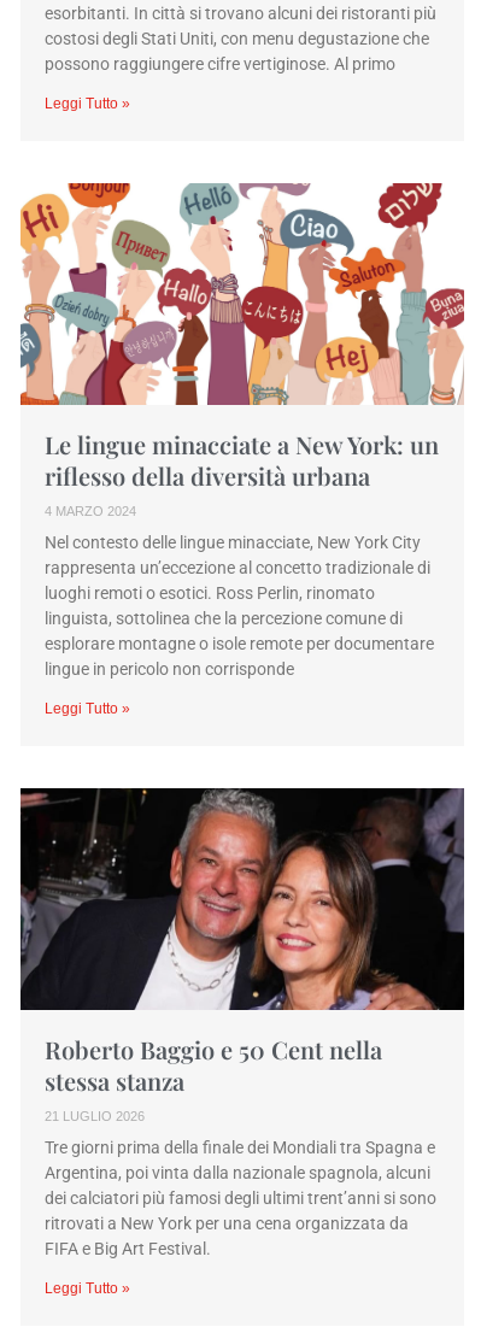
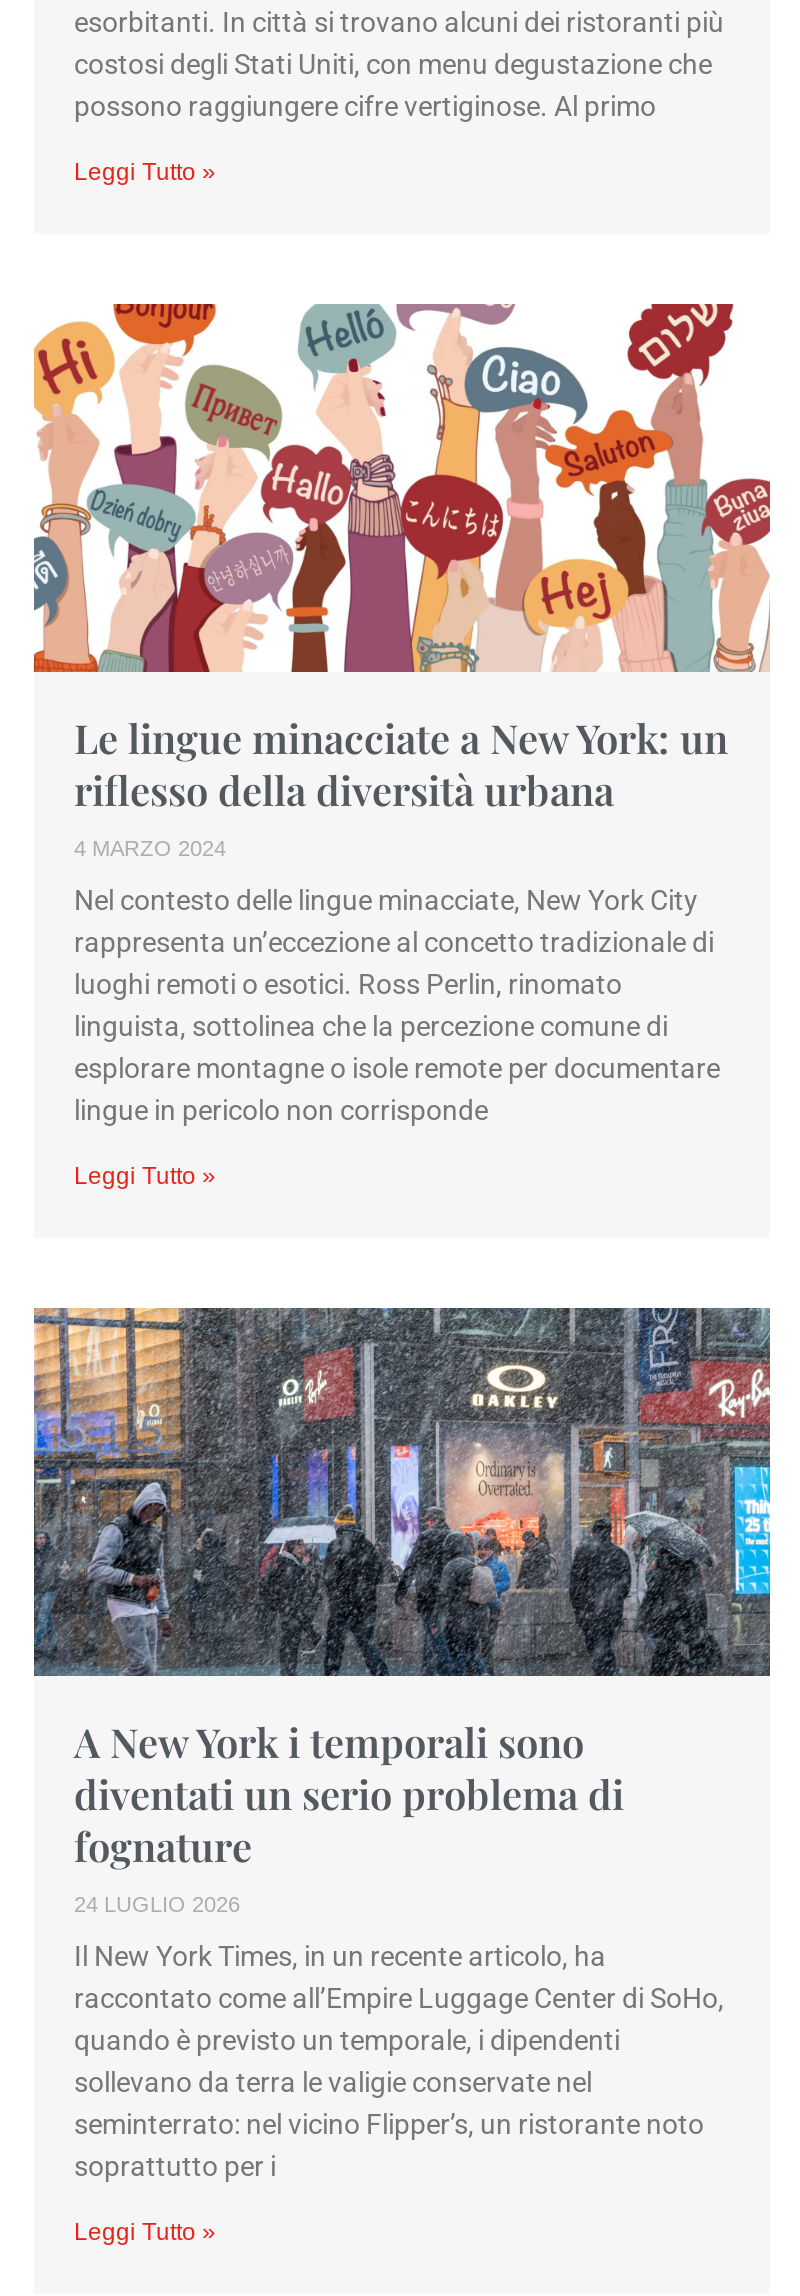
[19,787,465,1123] [image] | Roberto Baggio e 50 Cent nella | stessa stanza | 21 LUGLIO 2026 -> [32,1306,772,1916] [image] | A New York i temporali sono | diventati un serio problema di | fognature | 24 LUGLIO 2026
[45,1138,436,1258] Tre giorni prima della finale dei Mondiali tra Spagna e | Argentina, poi vinta dalla nazionale spagnola, alcuni | dei calciatori più famosi degli ultimi trent’anni si sono | ritrovati a New York per una cena organizzata da | FIFA e Big Art Festival. -> [74,1940,724,2182] Il New York Times, in un recente articolo, ha | raccontato come all’Empire Luggage Center di SoHo, | quando è previsto un temporale, i dipendenti | sollevano da terra le valigie conservate nel | seminterrato: nel vicino Flipper’s, un ristorante noto | soprattutto per i

